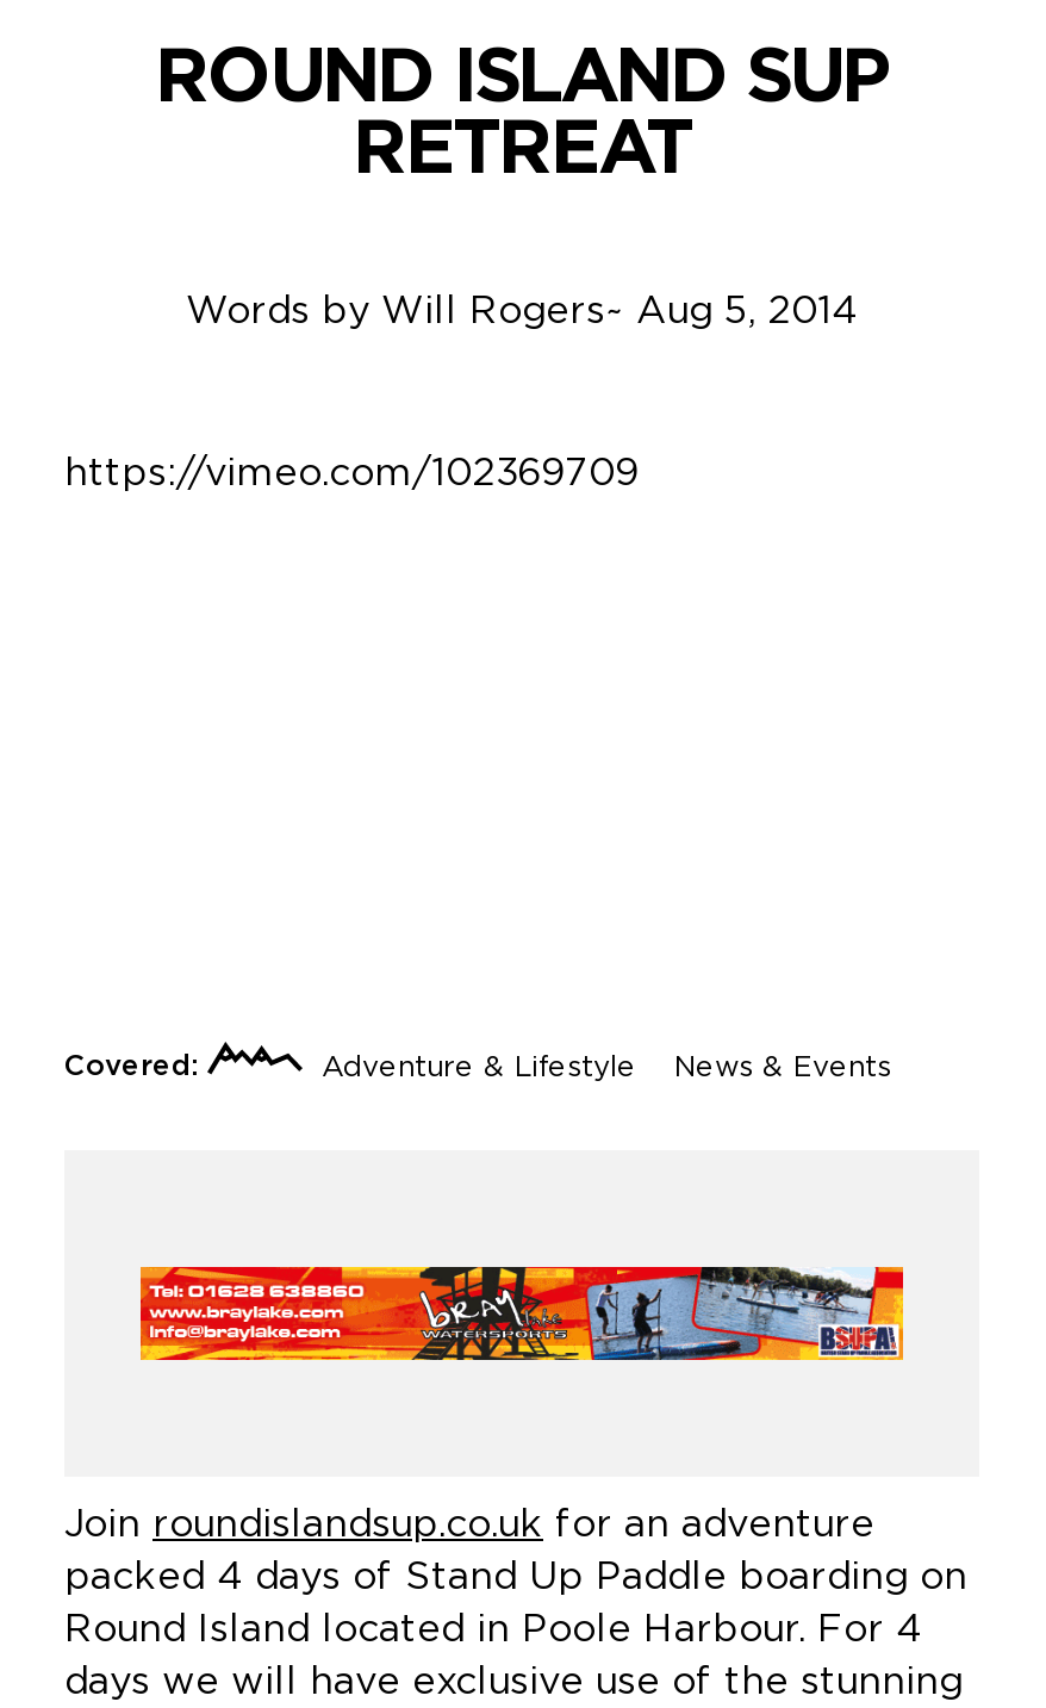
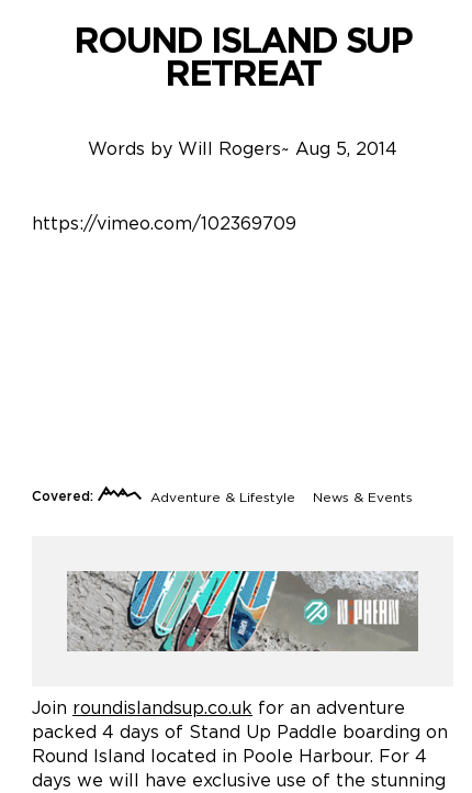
[138,1226,905,1400] [image] -> [66,570,419,652] [image]

